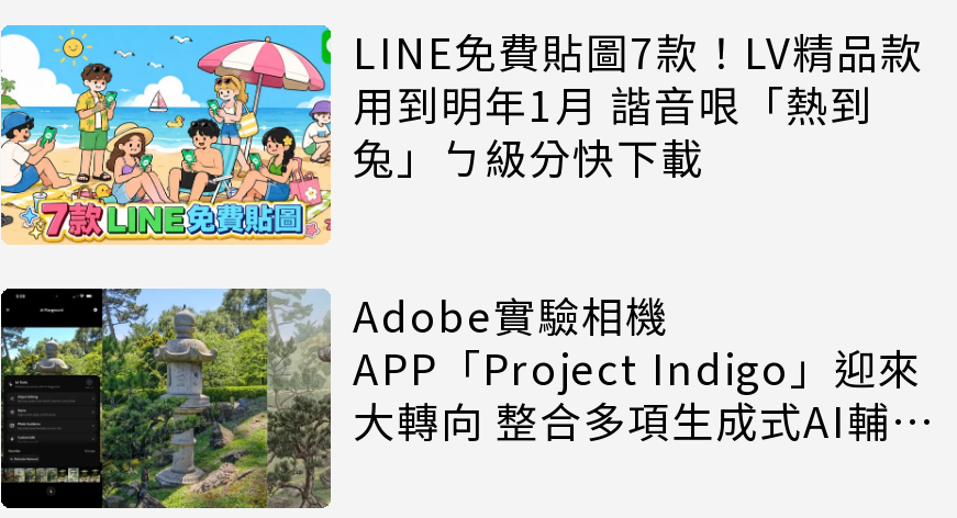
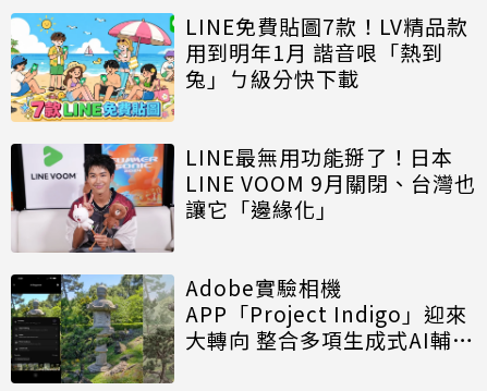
none -> [10,141,476,254] [image] | LINE最無用功能掰了！日本 | LINE VOOM 9月關閉、台灣也 | 讓它「邊緣化」

